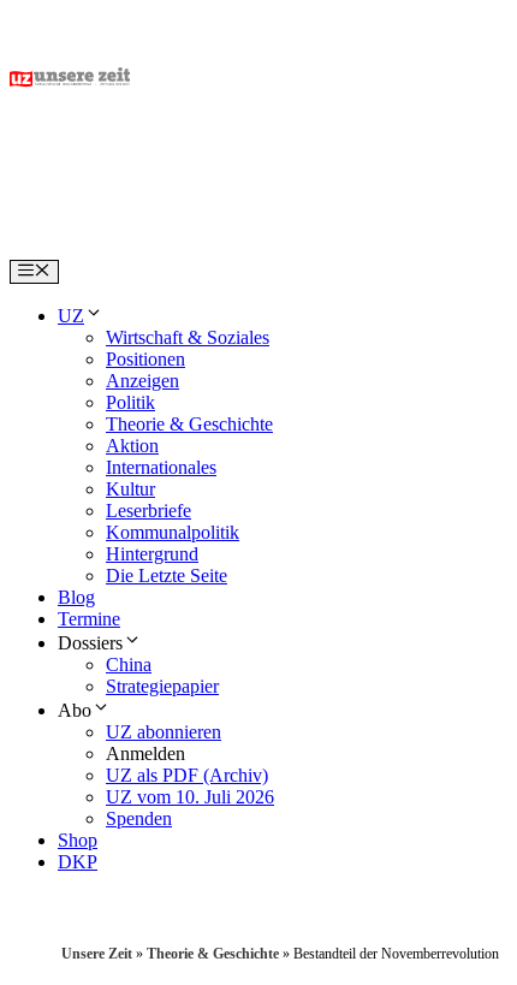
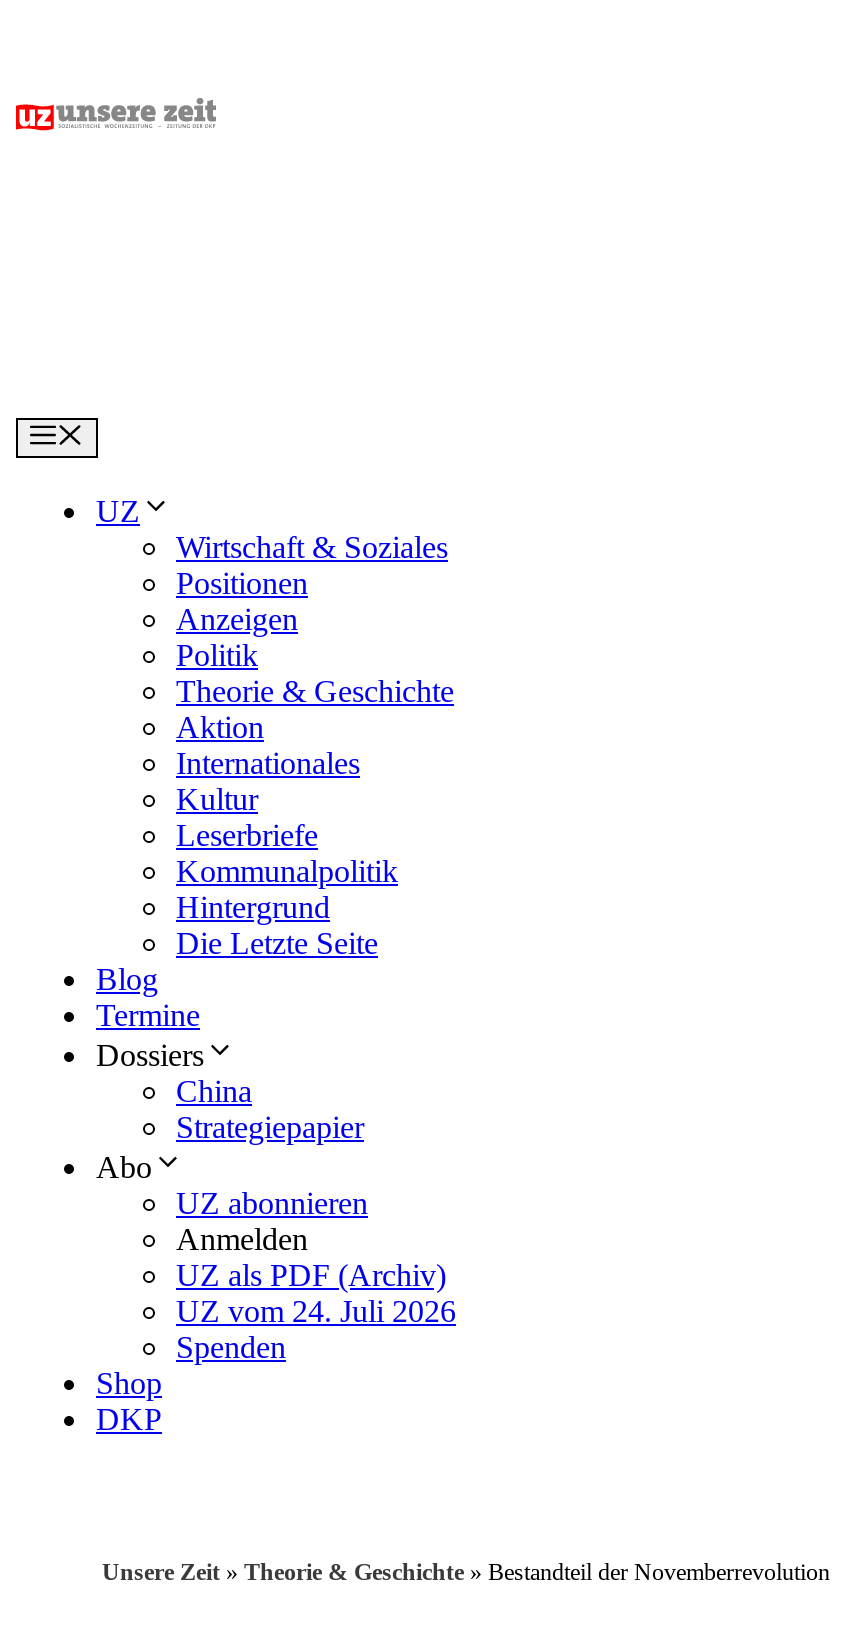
[106,787,274,807] UZ vom 10. Juli 2026 -> [176,1295,456,1329] UZ vom 24. Juli 2026

